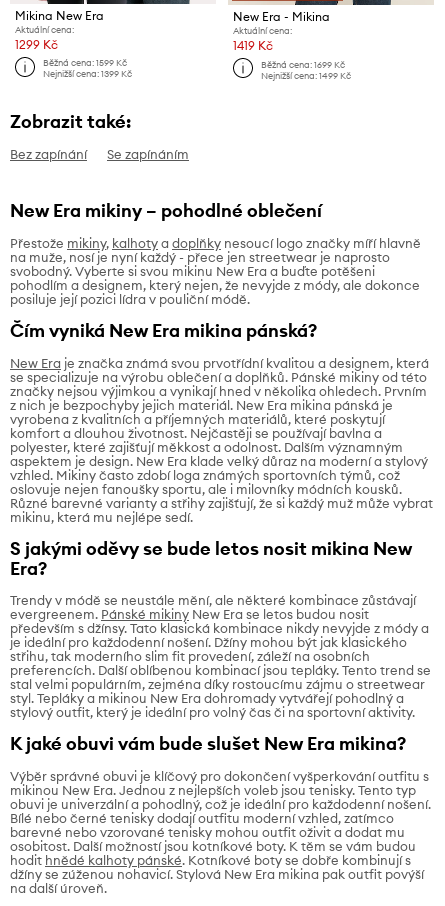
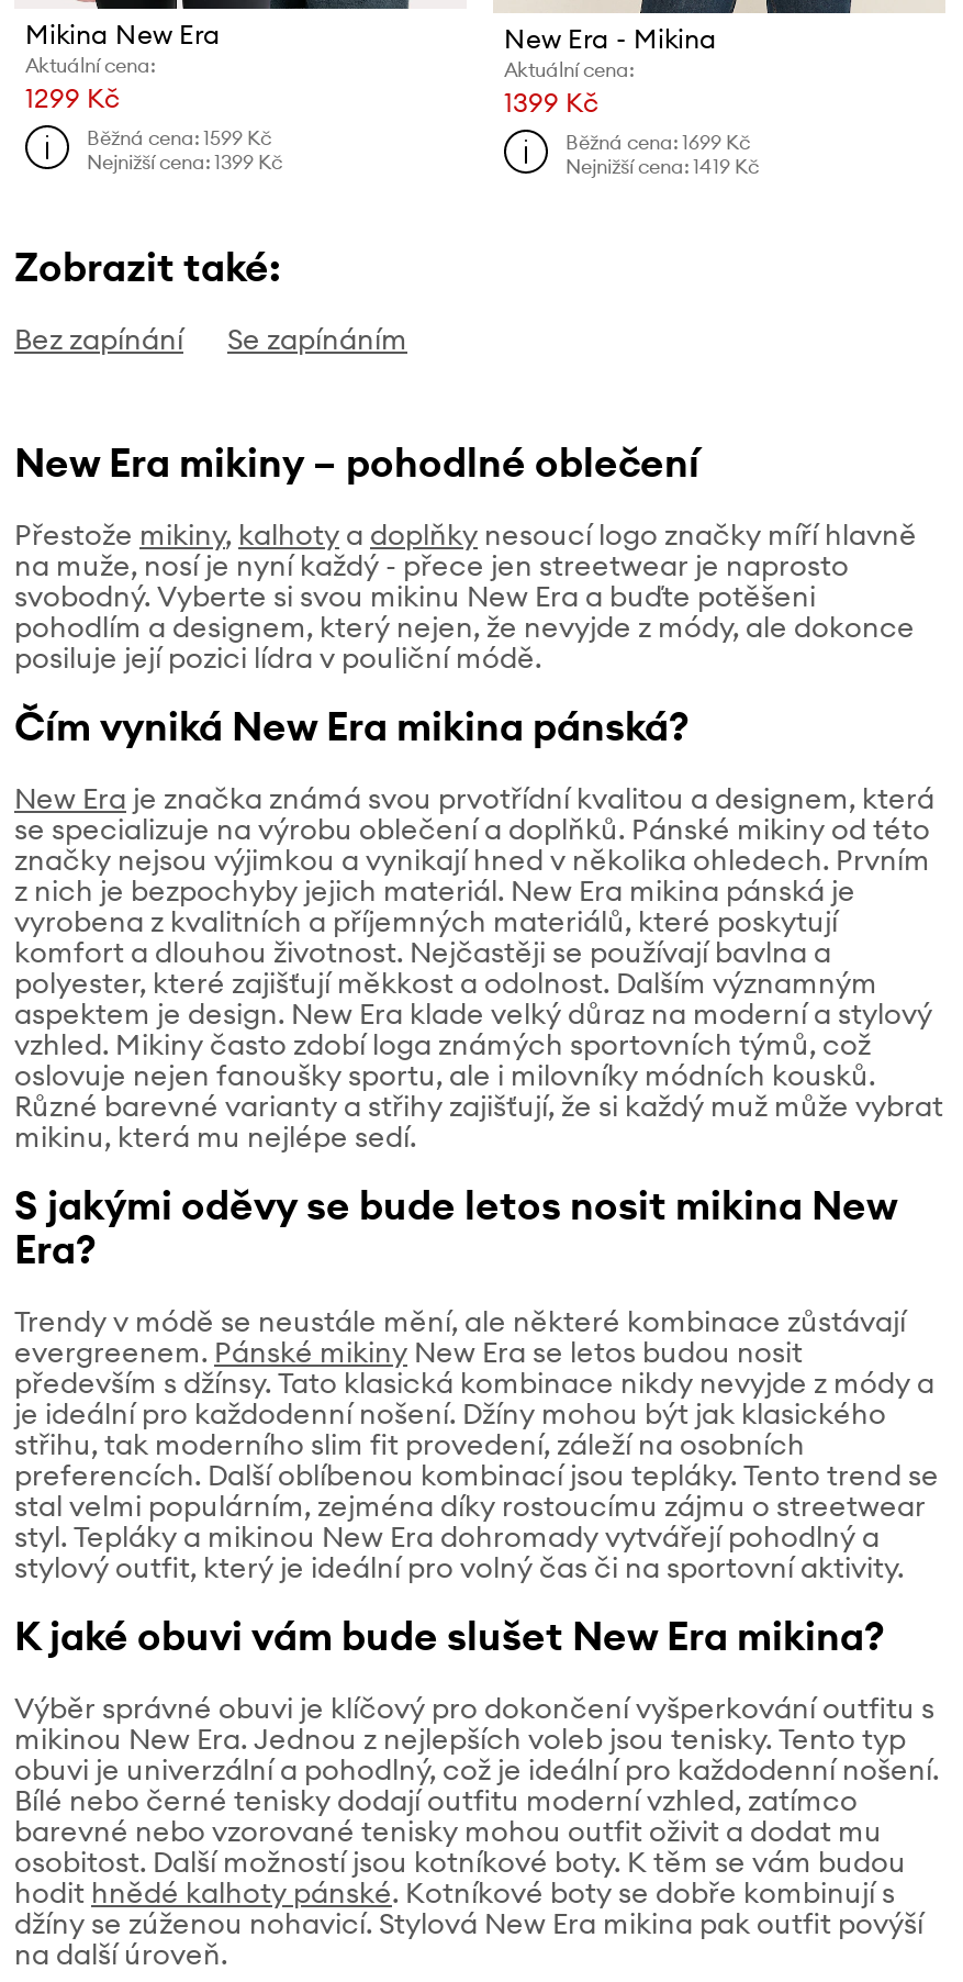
[233,38,273,53] 1419 Kč -> [504,85,598,118] 1399 Kč
[261,70,351,81] Nejnižší cena: 1499 Kč -> [566,154,759,178] Nejnižší cena: 1419 Kč

